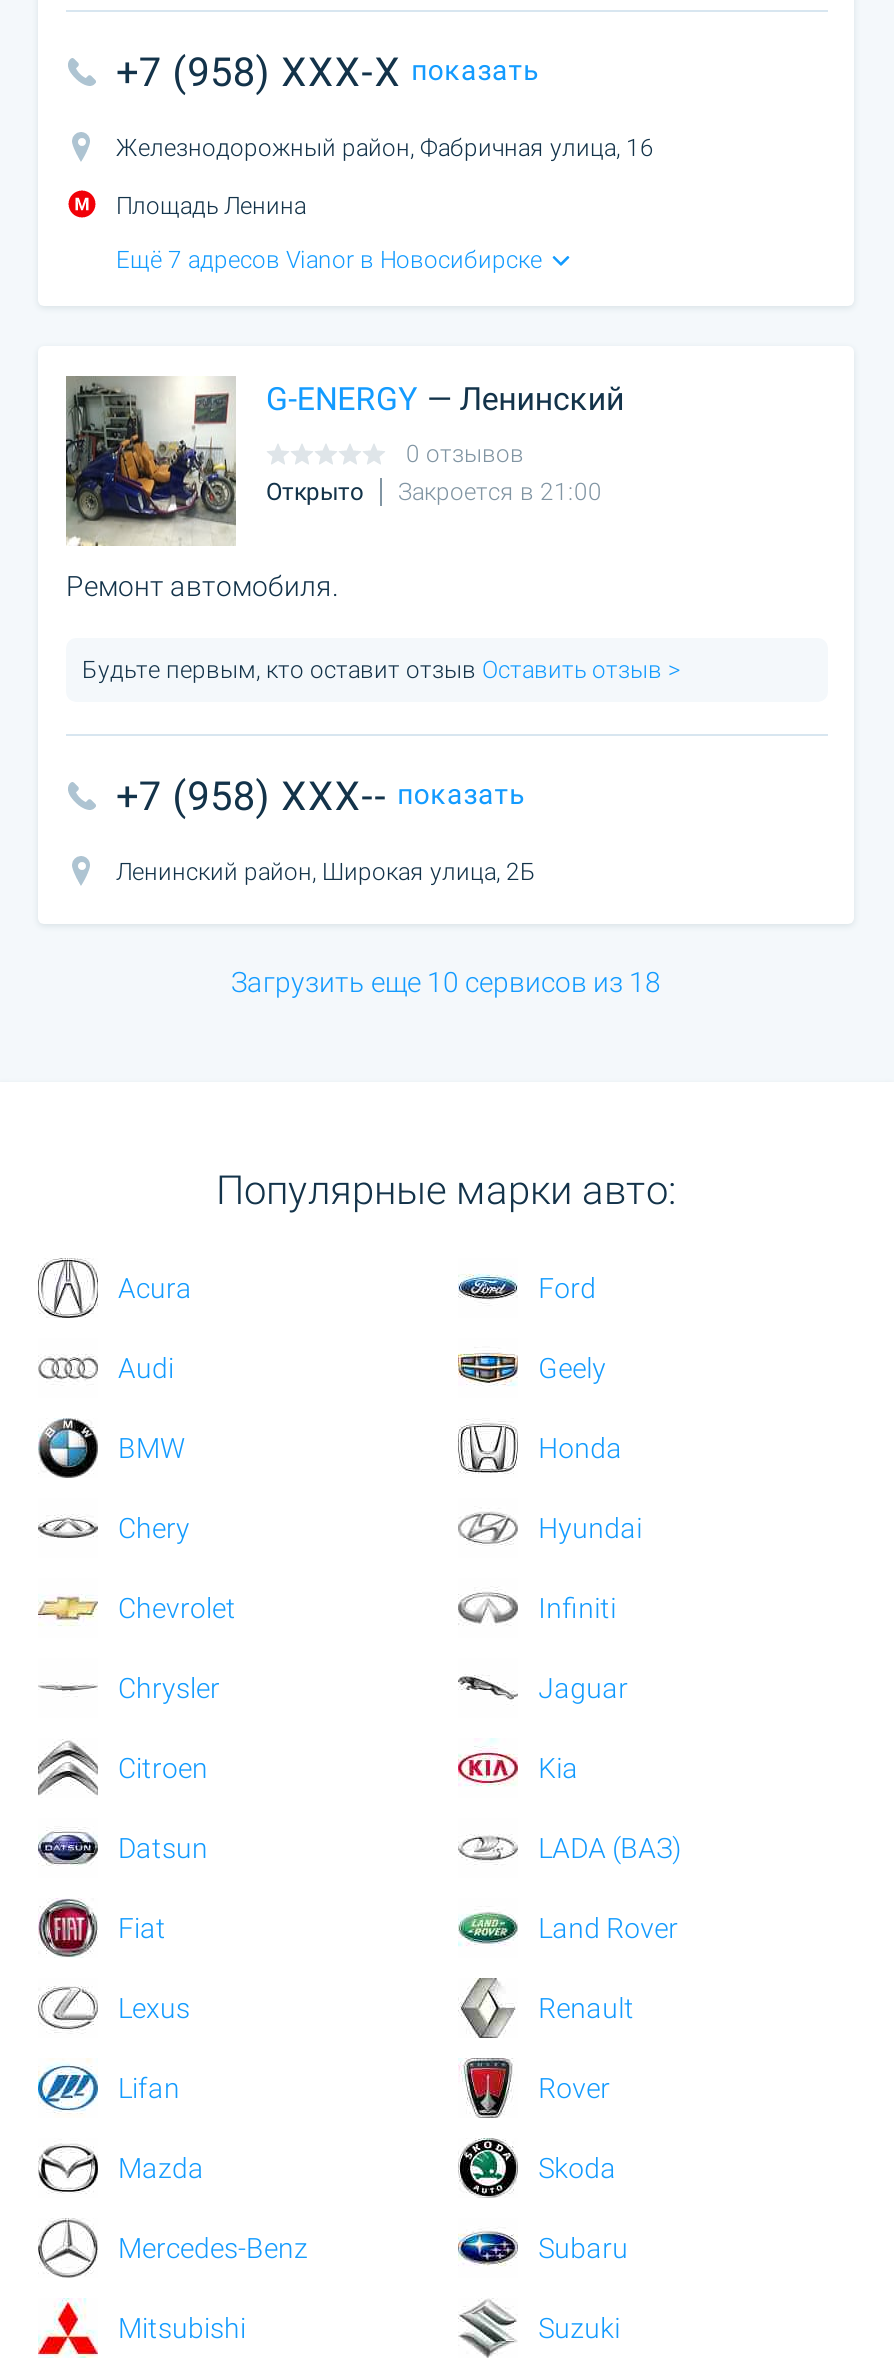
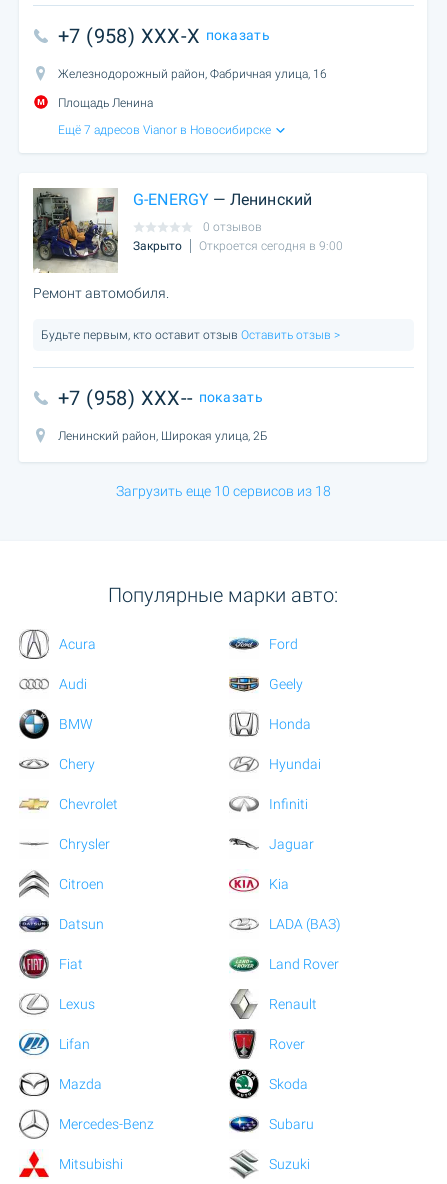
[266,478,602,506] Открыто | Закроется в 21:00 -> [133,239,343,253] Закрыто | Откроется сегодня в 9:00

